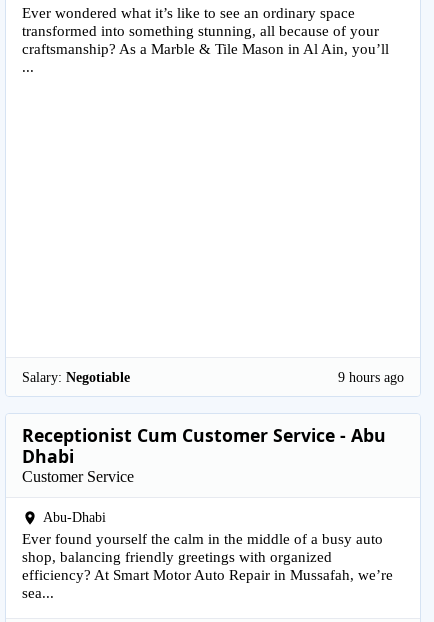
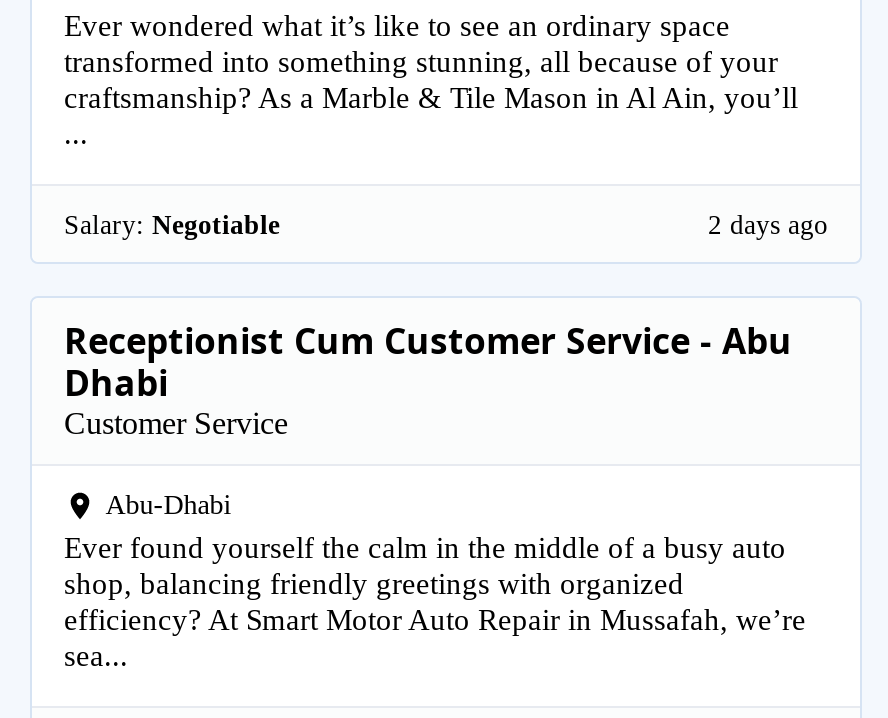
[338,370,404,385] 9 hours ago -> [708,209,828,239] 2 days ago

